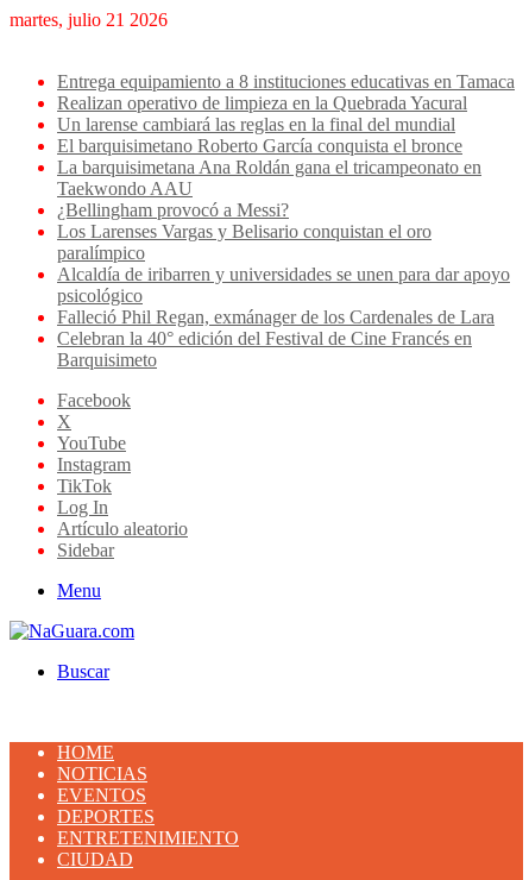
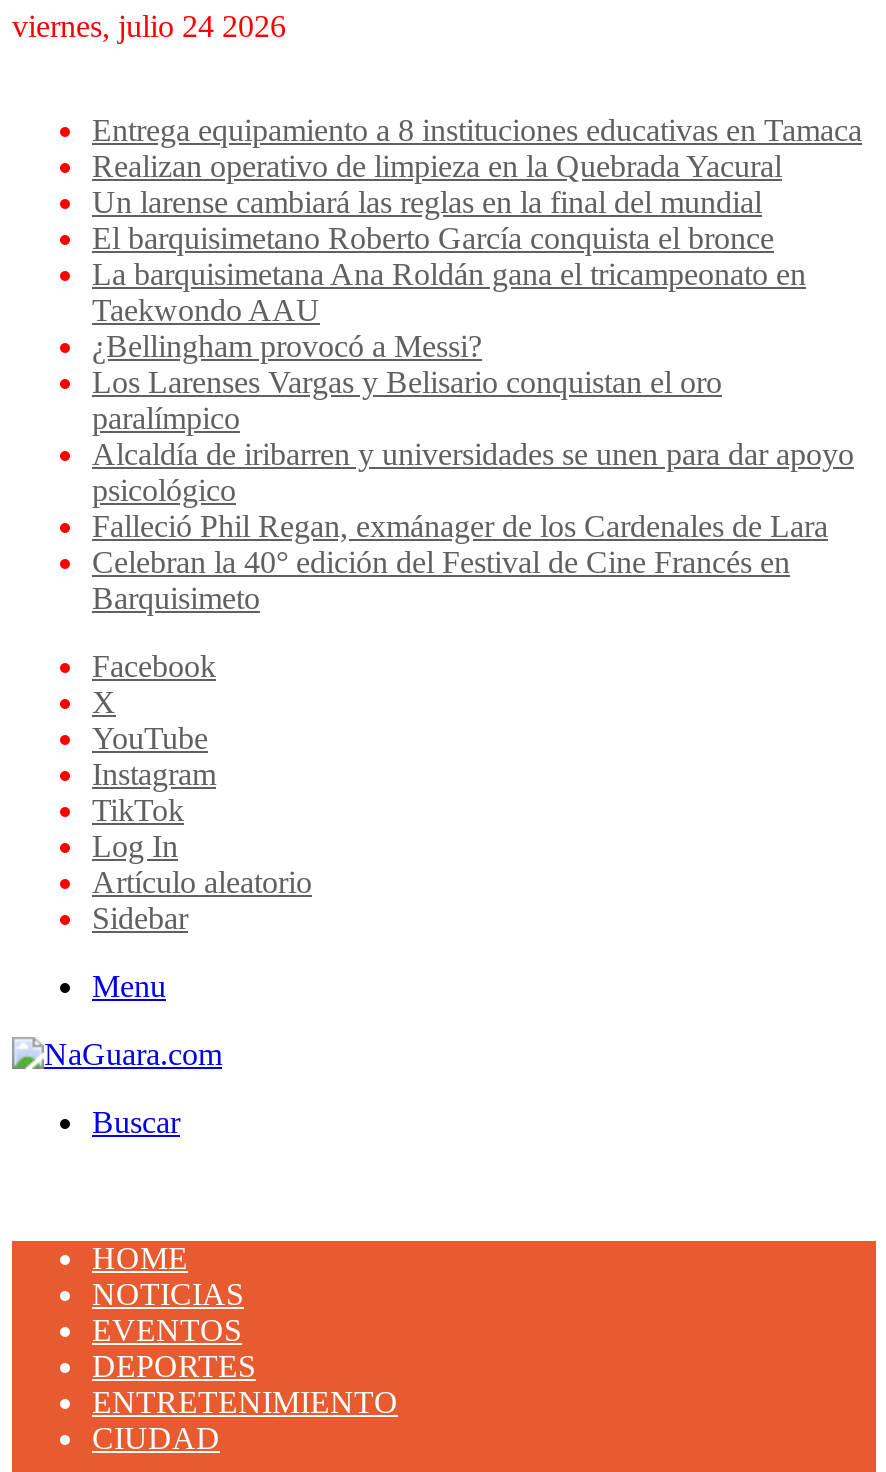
[10,10,168,30] martes, julio 21 2026 -> [12,9,286,43] viernes, julio 24 2026

